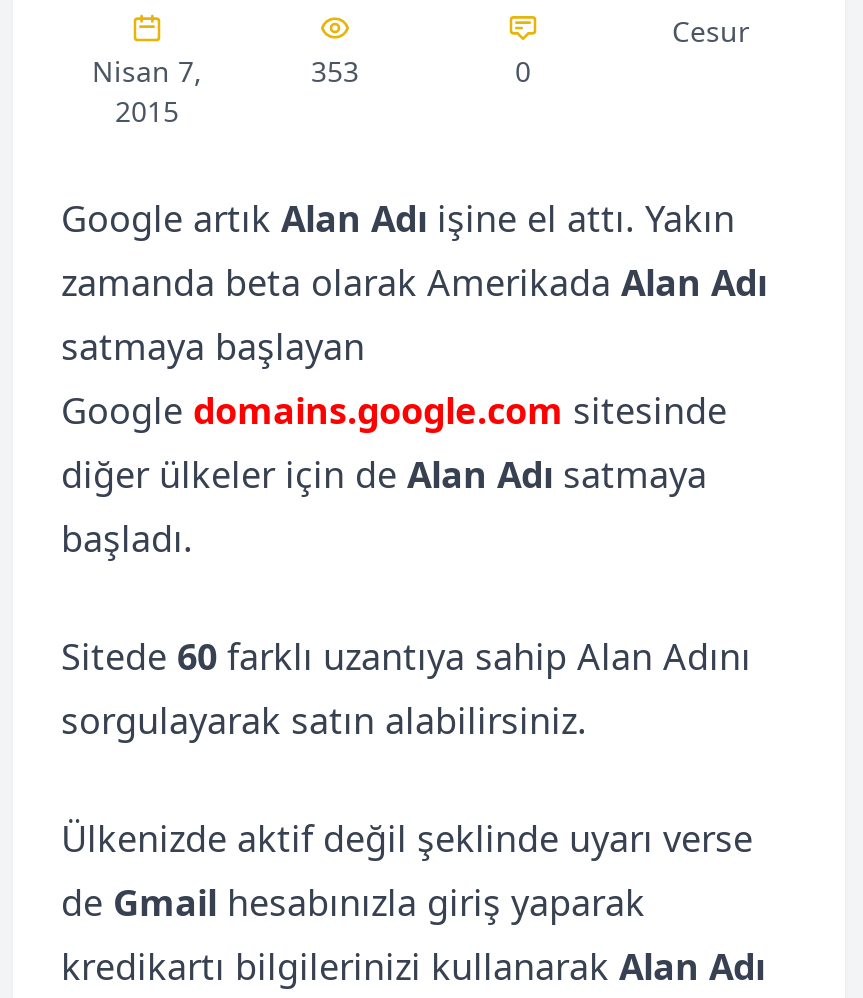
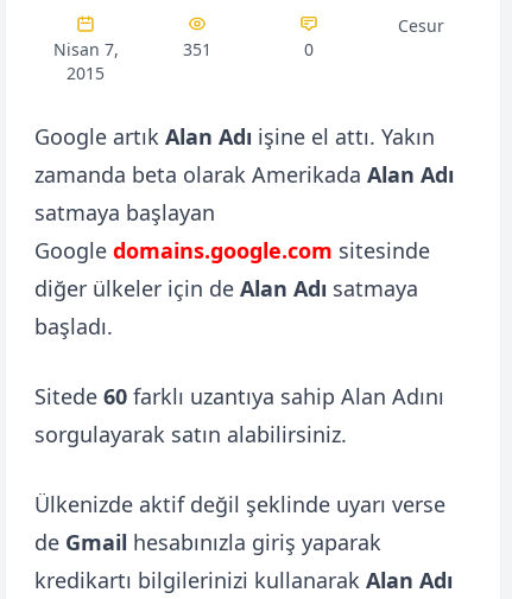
[311,52,359,90] 353 -> [183,38,211,60] 351

